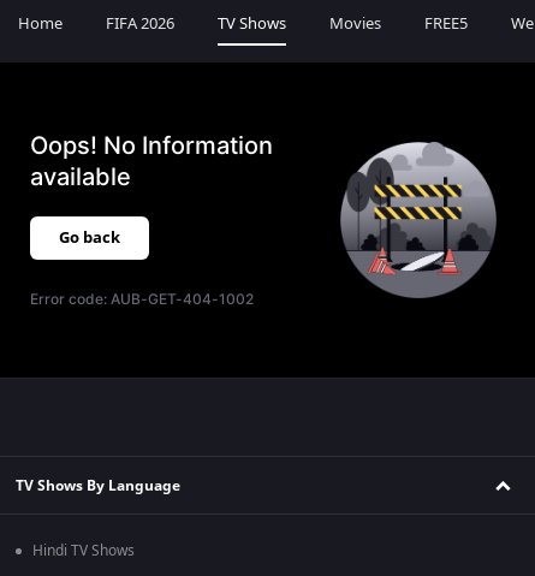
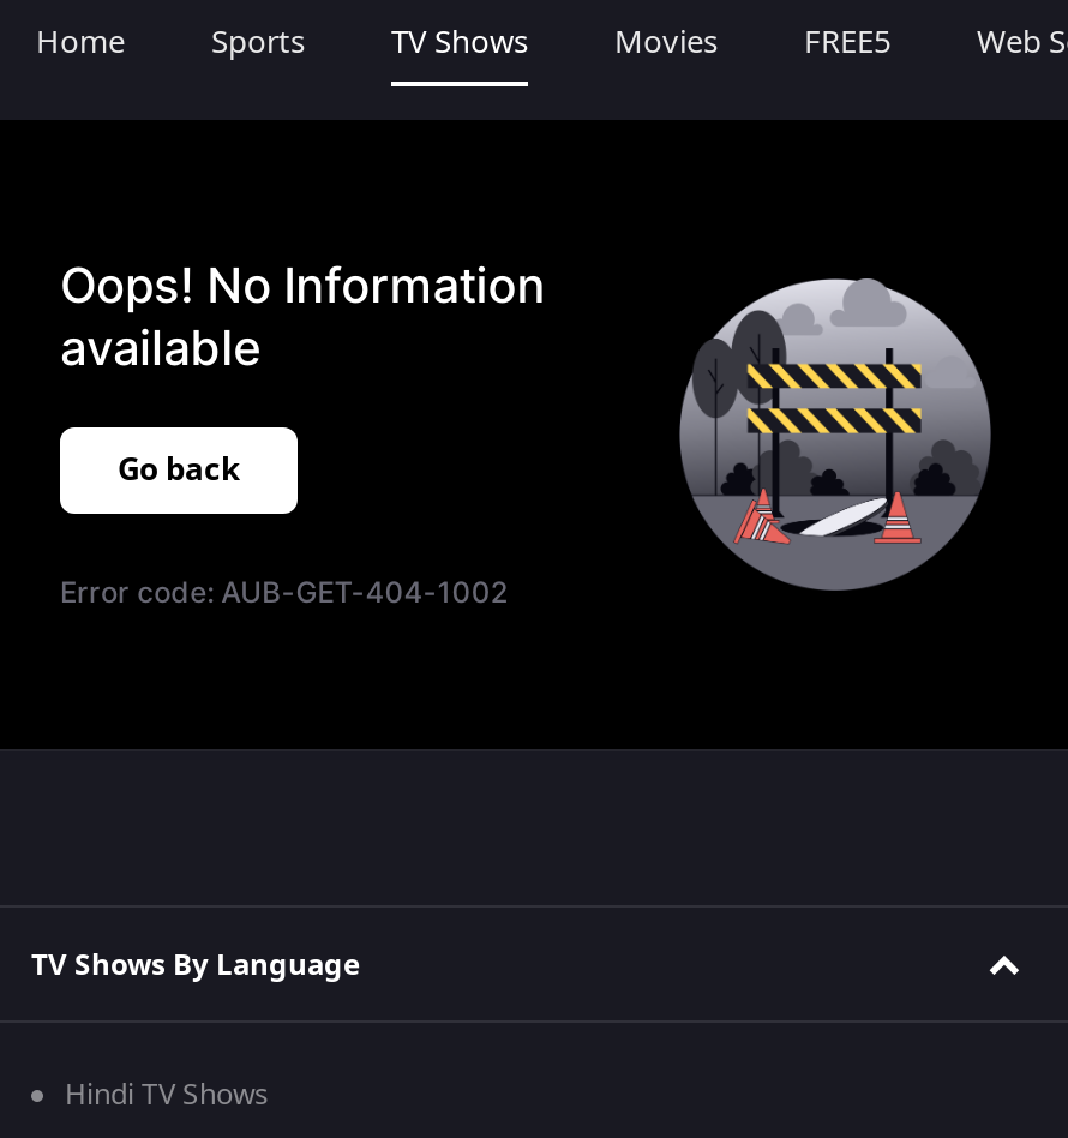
[106,12,174,35] FIFA 2026 -> [211,19,305,65] Sports

